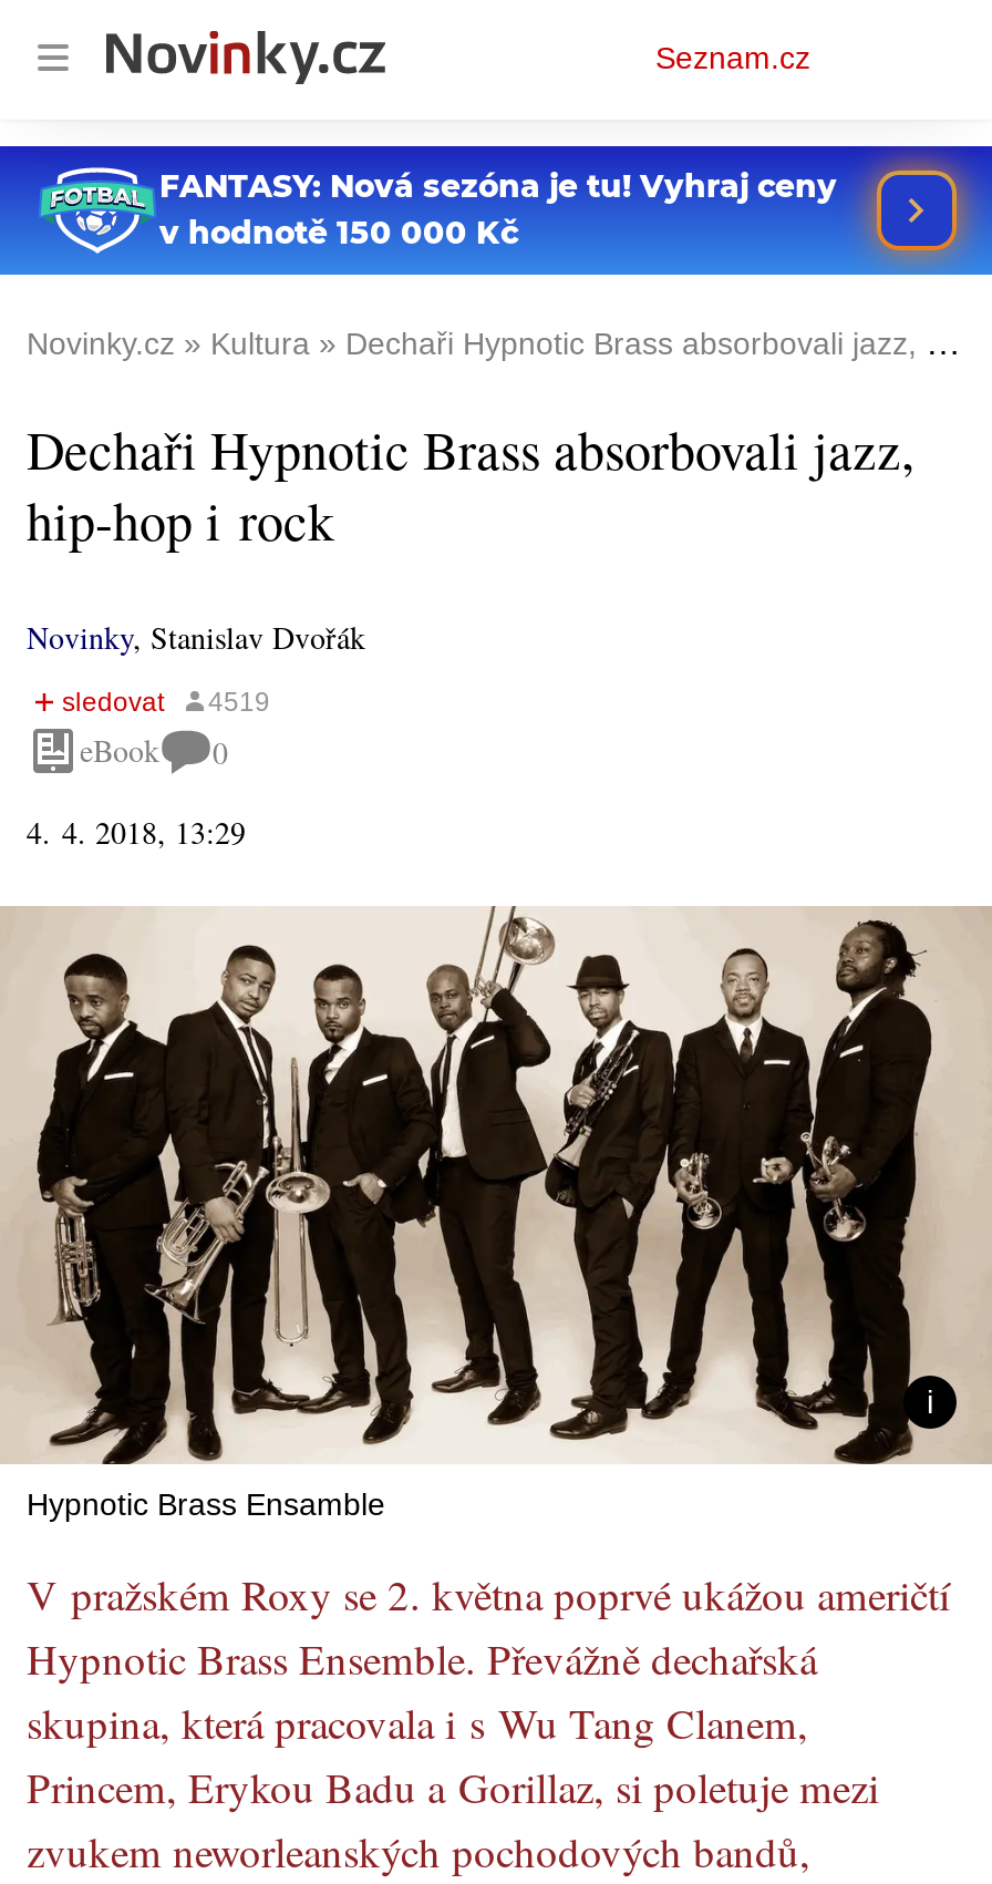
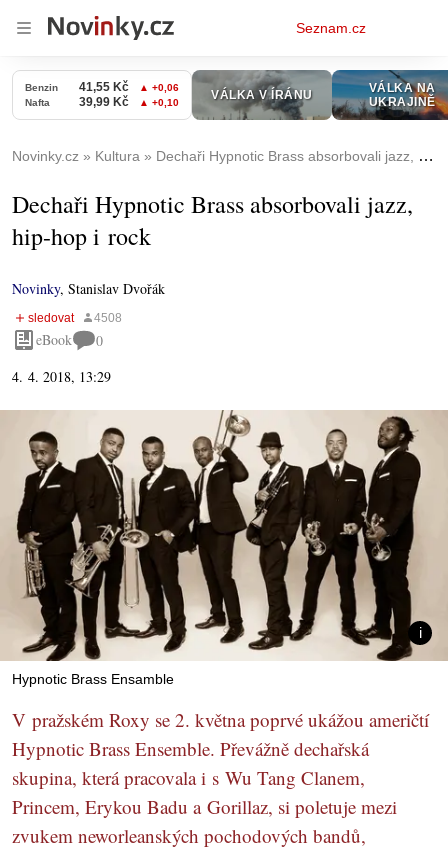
[7,144,985,277] [image] -> [3,68,445,125] [image]

